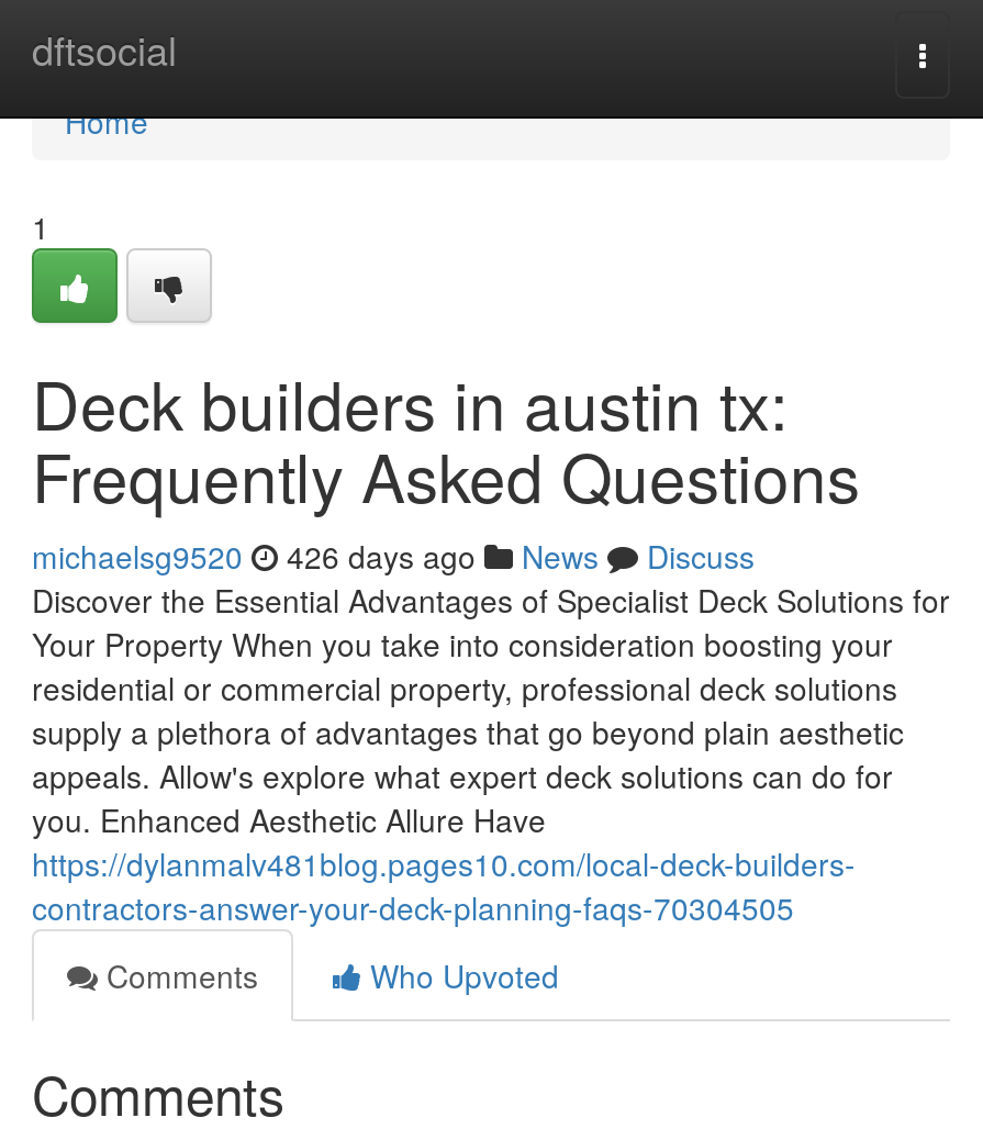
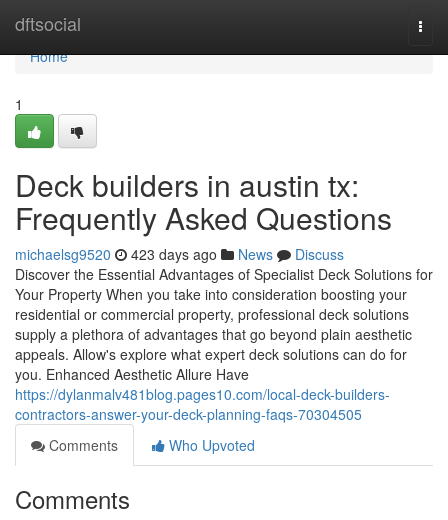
[32,534,755,578] michaelsg9520 426 days ago News Discuss -> [15,244,344,264] michaelsg9520 423 days ago News Discuss

